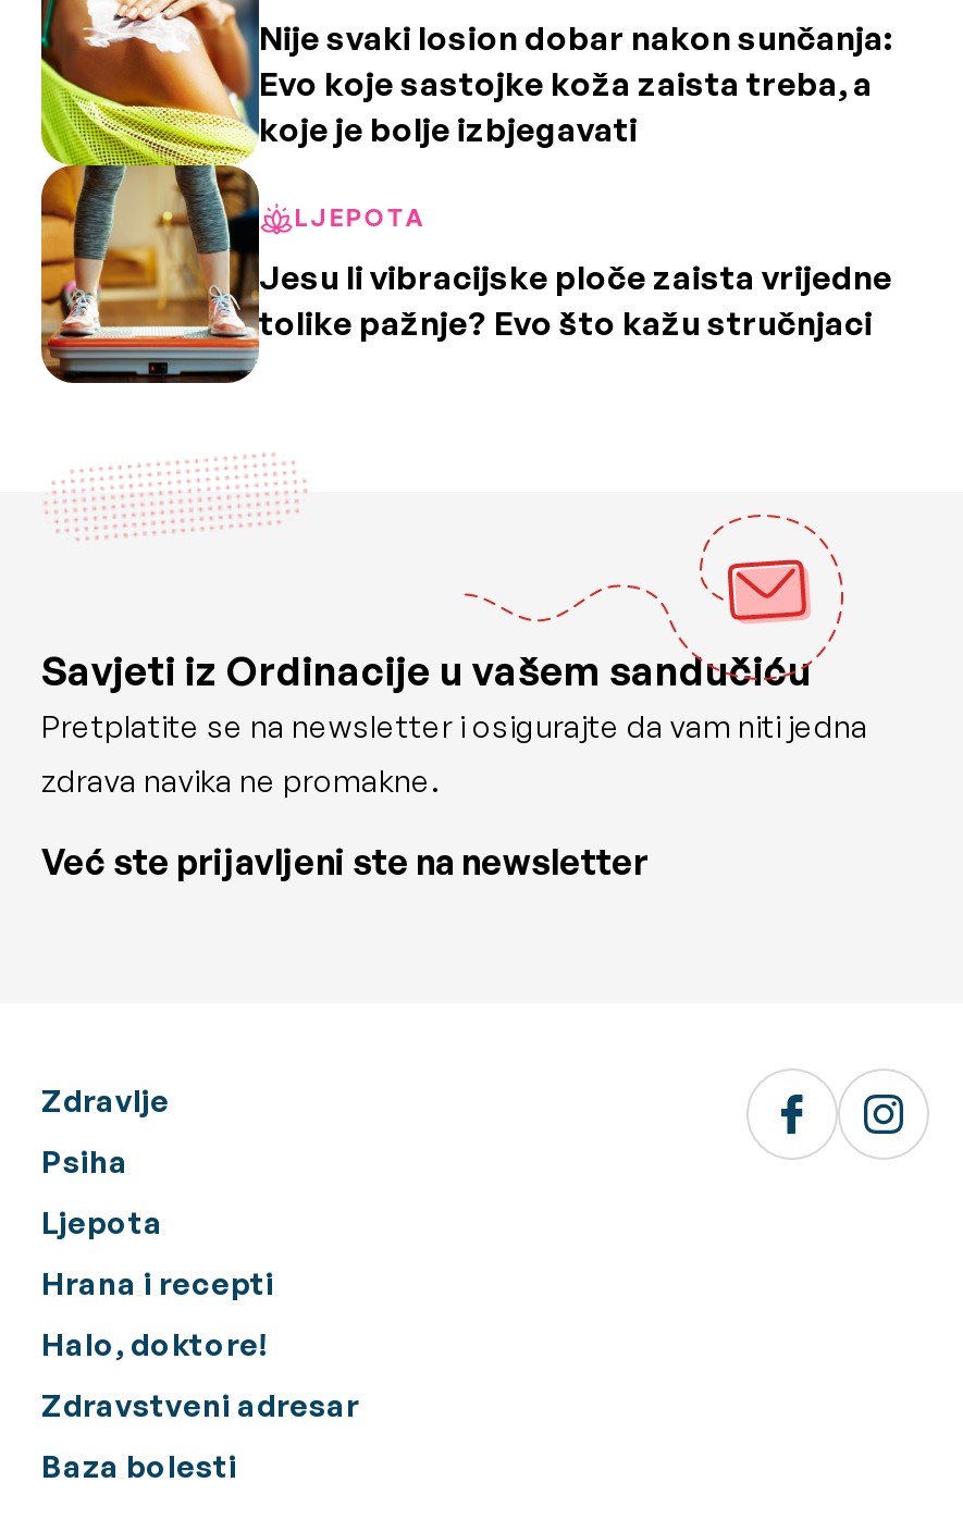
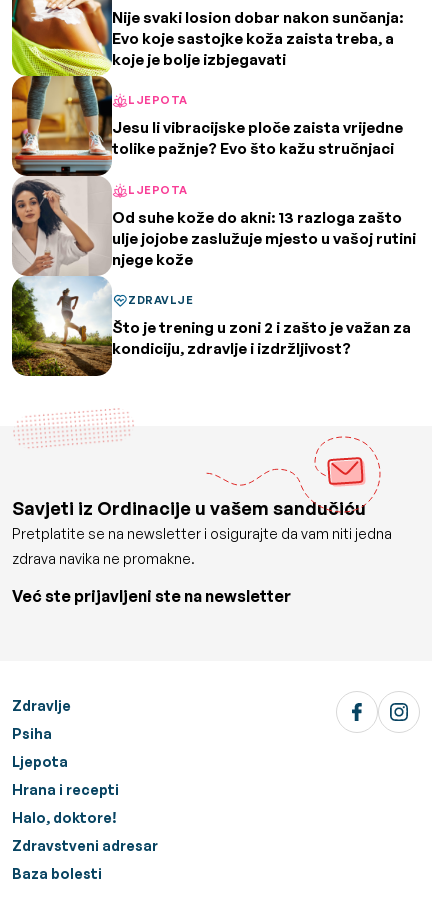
none -> [11,176,416,376] [image] | LJEPOTA | Od suhe kože do akni: 13 razloga zašto | ulje jojobe zaslužuje mjesto u vašoj rutini | njege kože | ZDRAVLJE | Što je trening u zoni 2 i zašto je važan za | kondiciju, zdravlje i izdržljivost?

